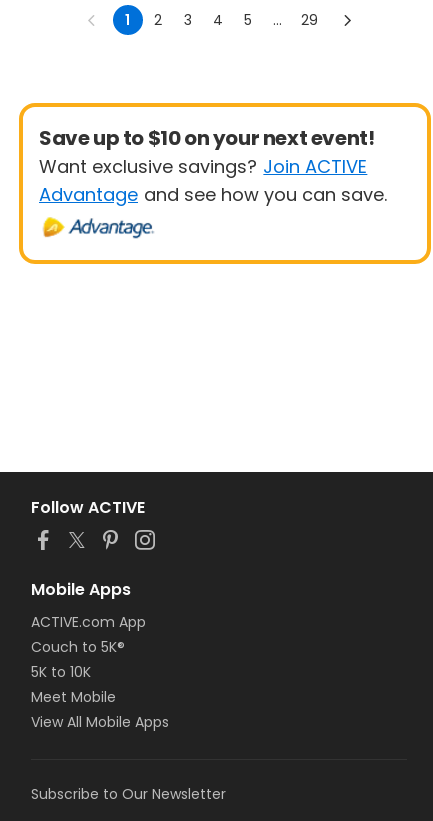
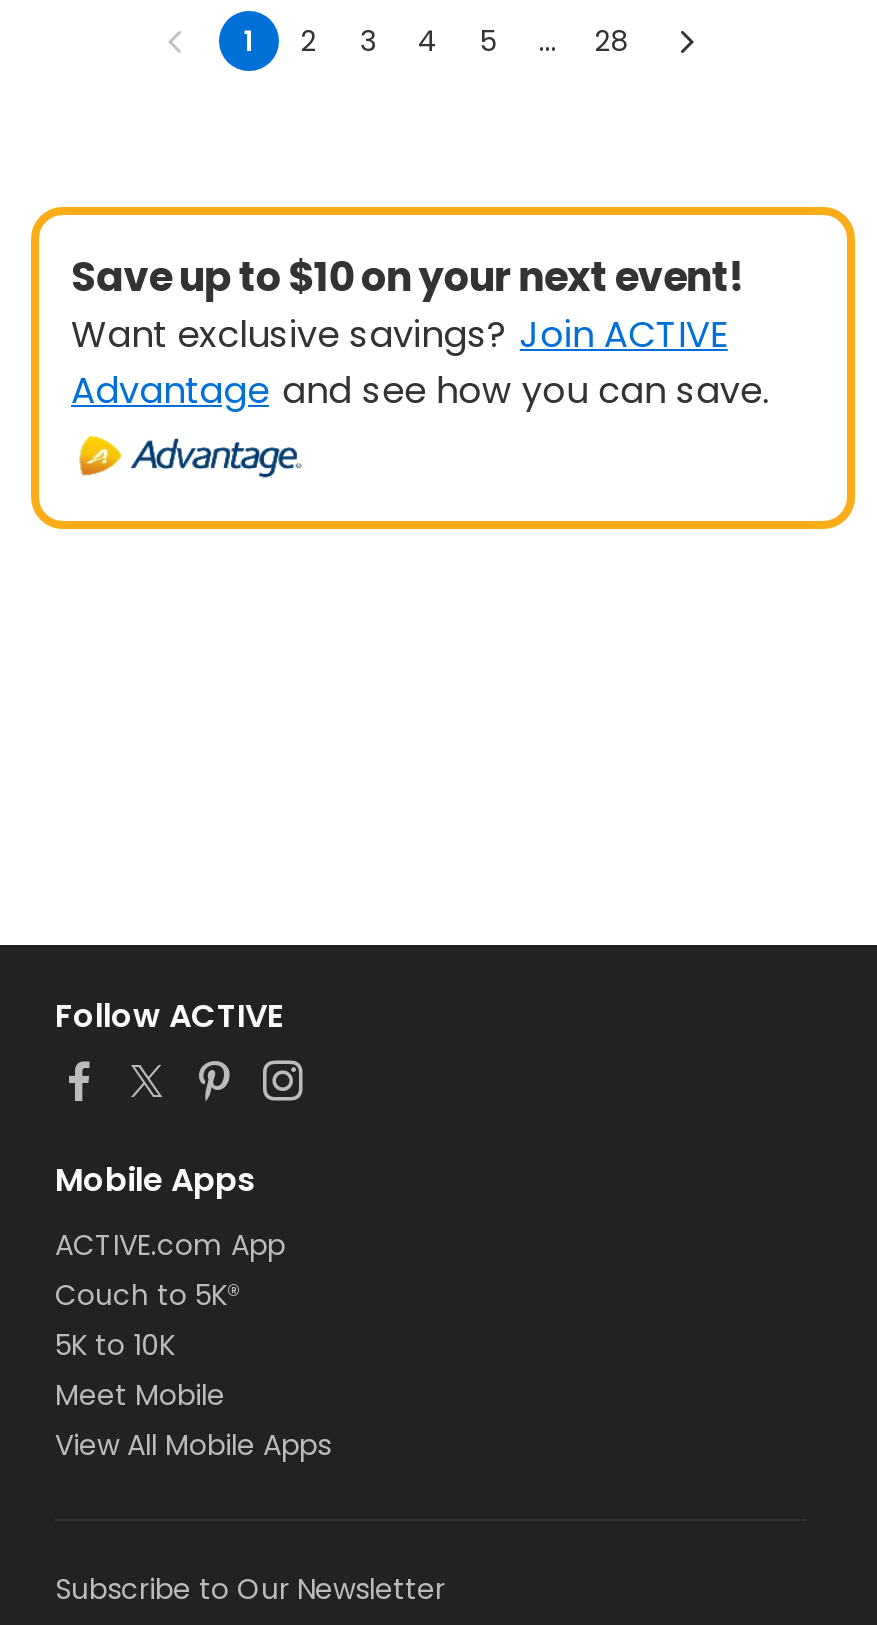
[300,10,317,30] 29 -> [594,21,628,61] 28

